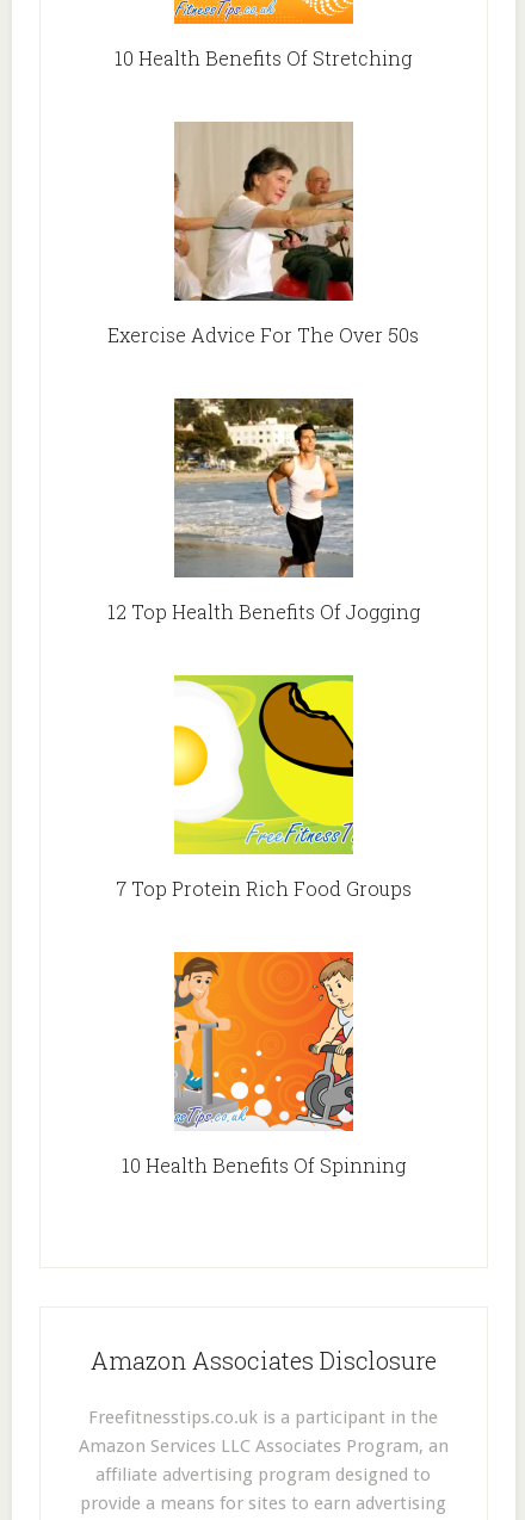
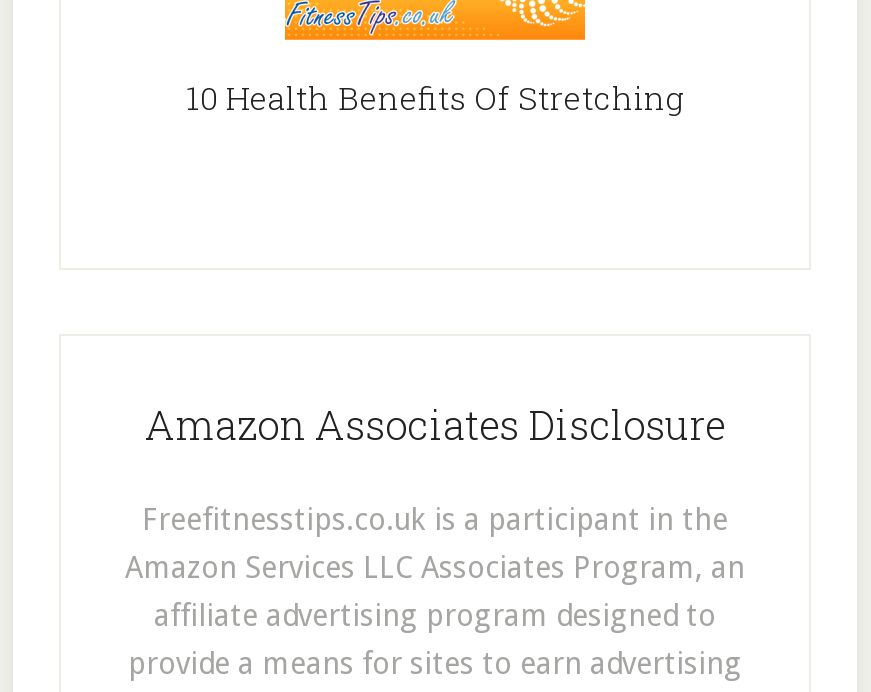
[108,121,419,348] [image] | Exercise Advice For The Over 50s -> none
[107,397,420,624] [image] | 12 Top Health Benefits Of Jogging -> none
[116,674,412,901] [image] | 7 Top Protein Rich Food Groups -> none
[122,951,406,1178] [image] | 10 Health Benefits Of Spinning -> none

